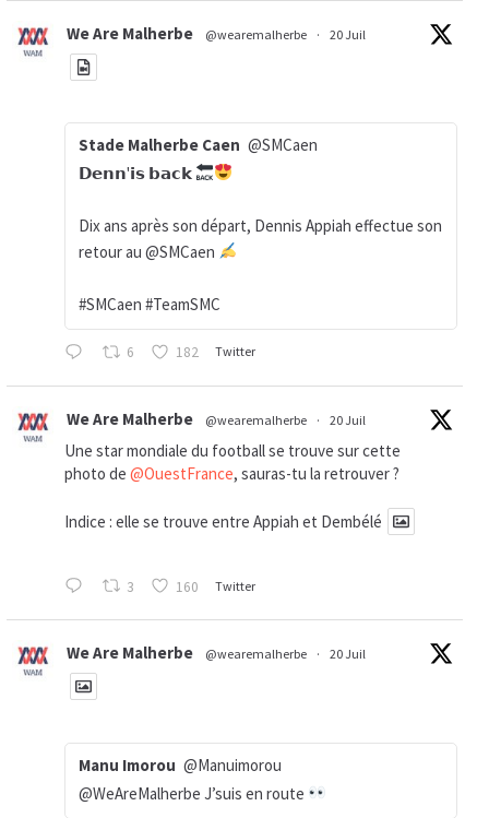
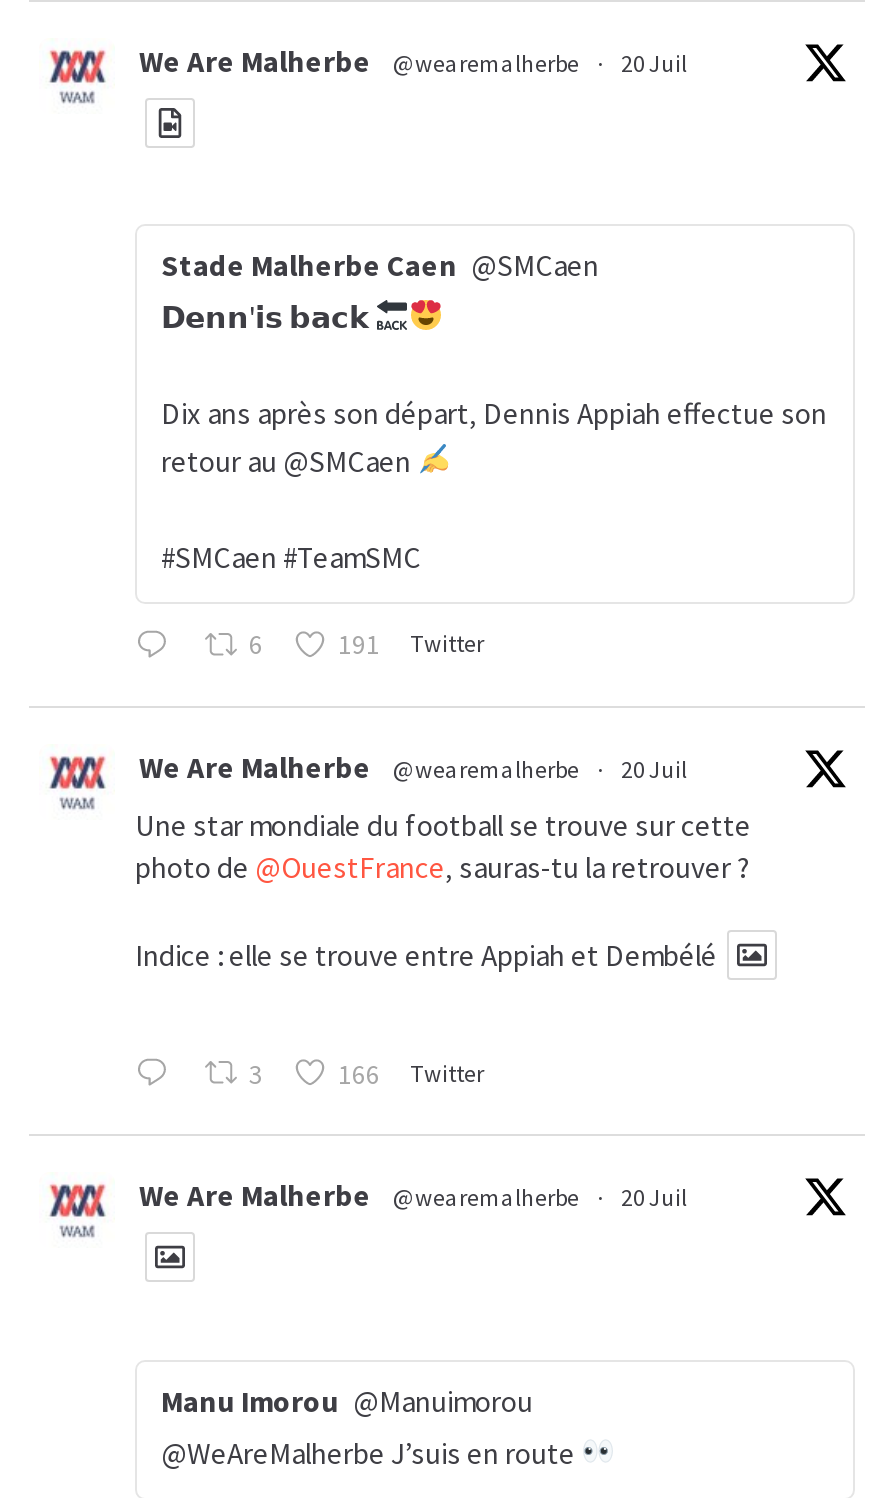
[175,343,255,362] 182 Twitter -> [338,628,484,662] 191 Twitter
[175,577,255,596] 160 Twitter -> [338,1057,484,1091] 166 Twitter

